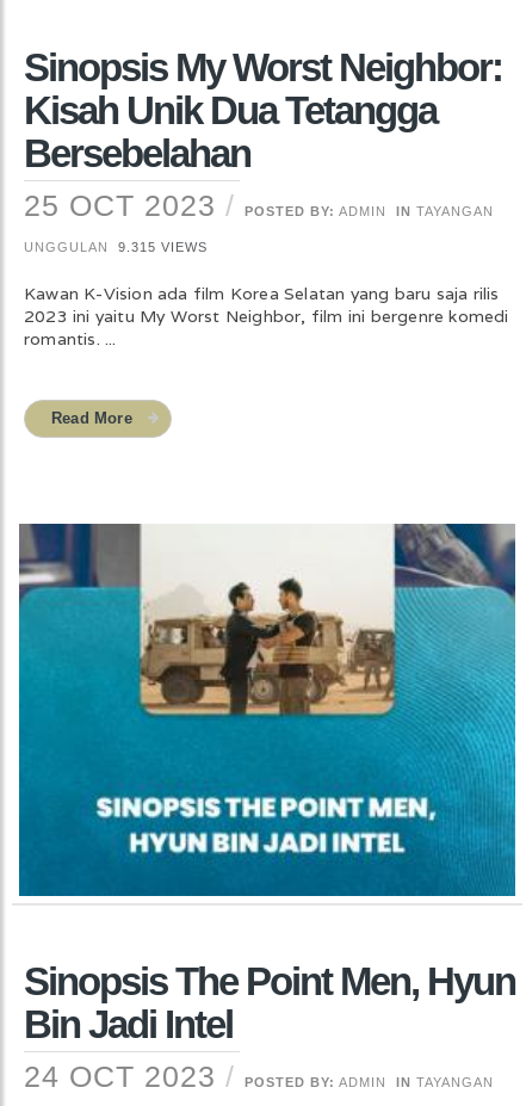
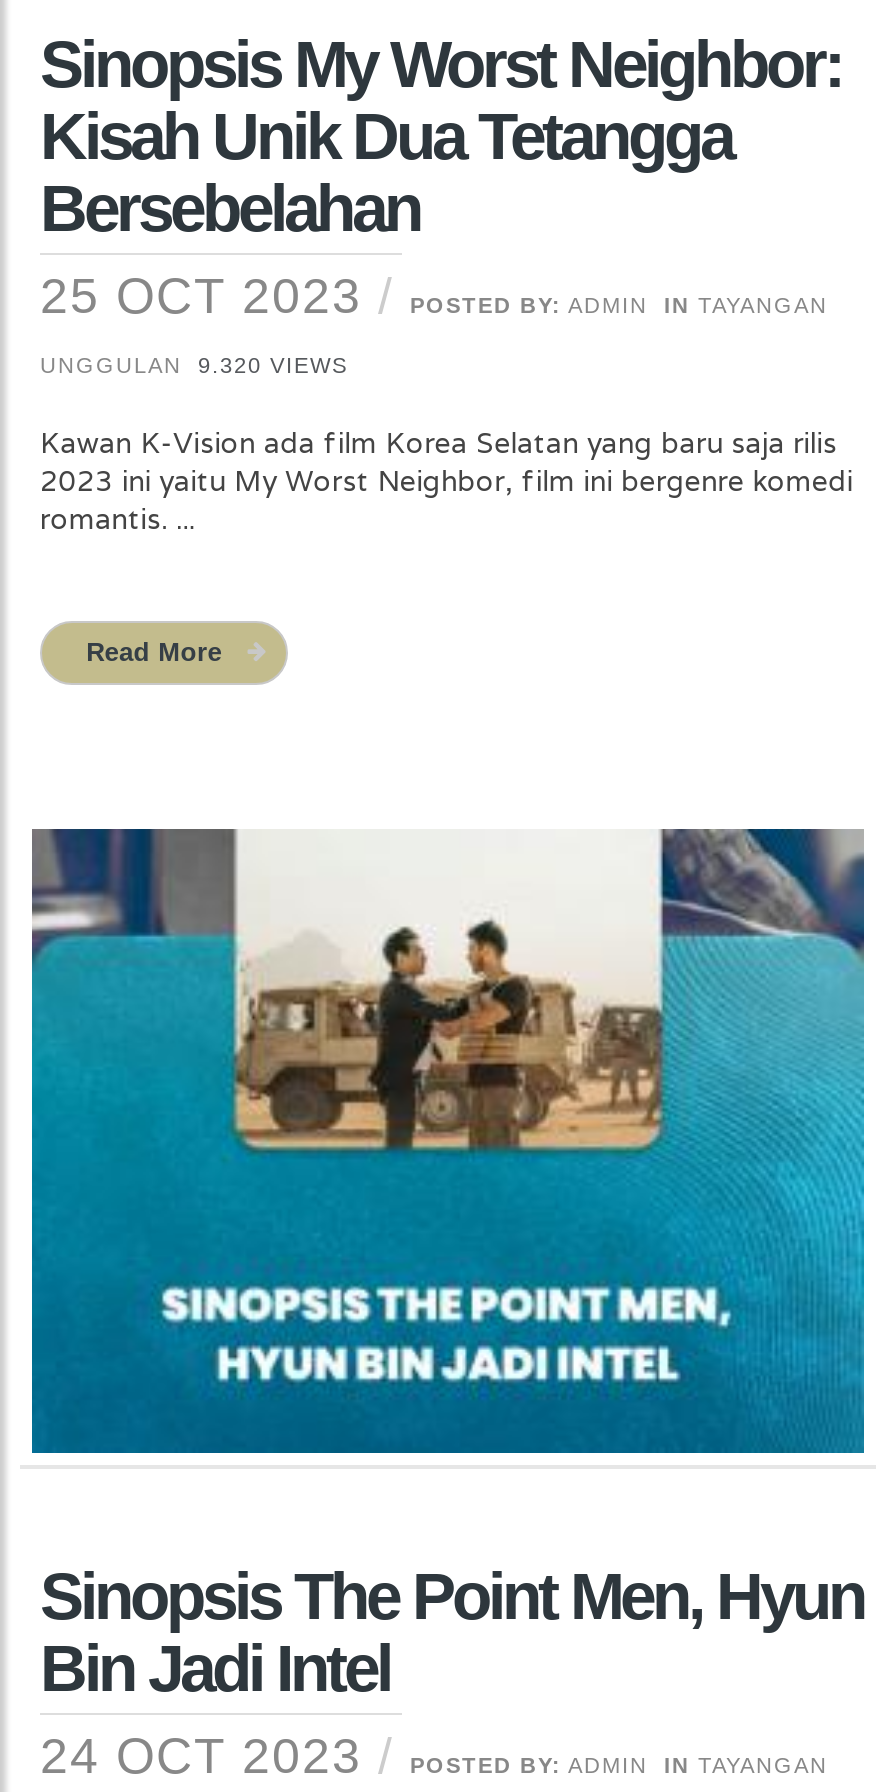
[24,240,208,254] UNGGULAN 9.315 VIEWS -> [40,353,348,377] UNGGULAN 9.320 VIEWS

